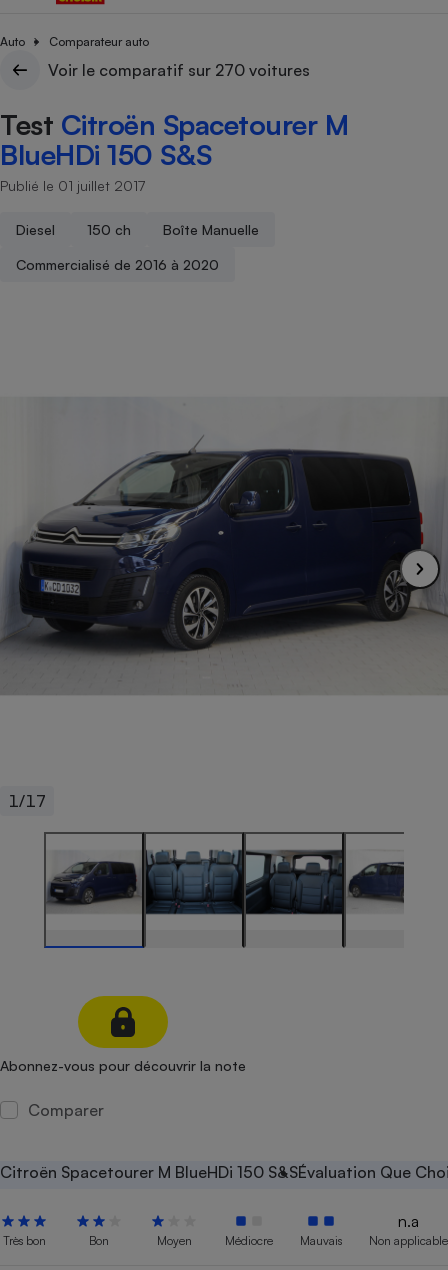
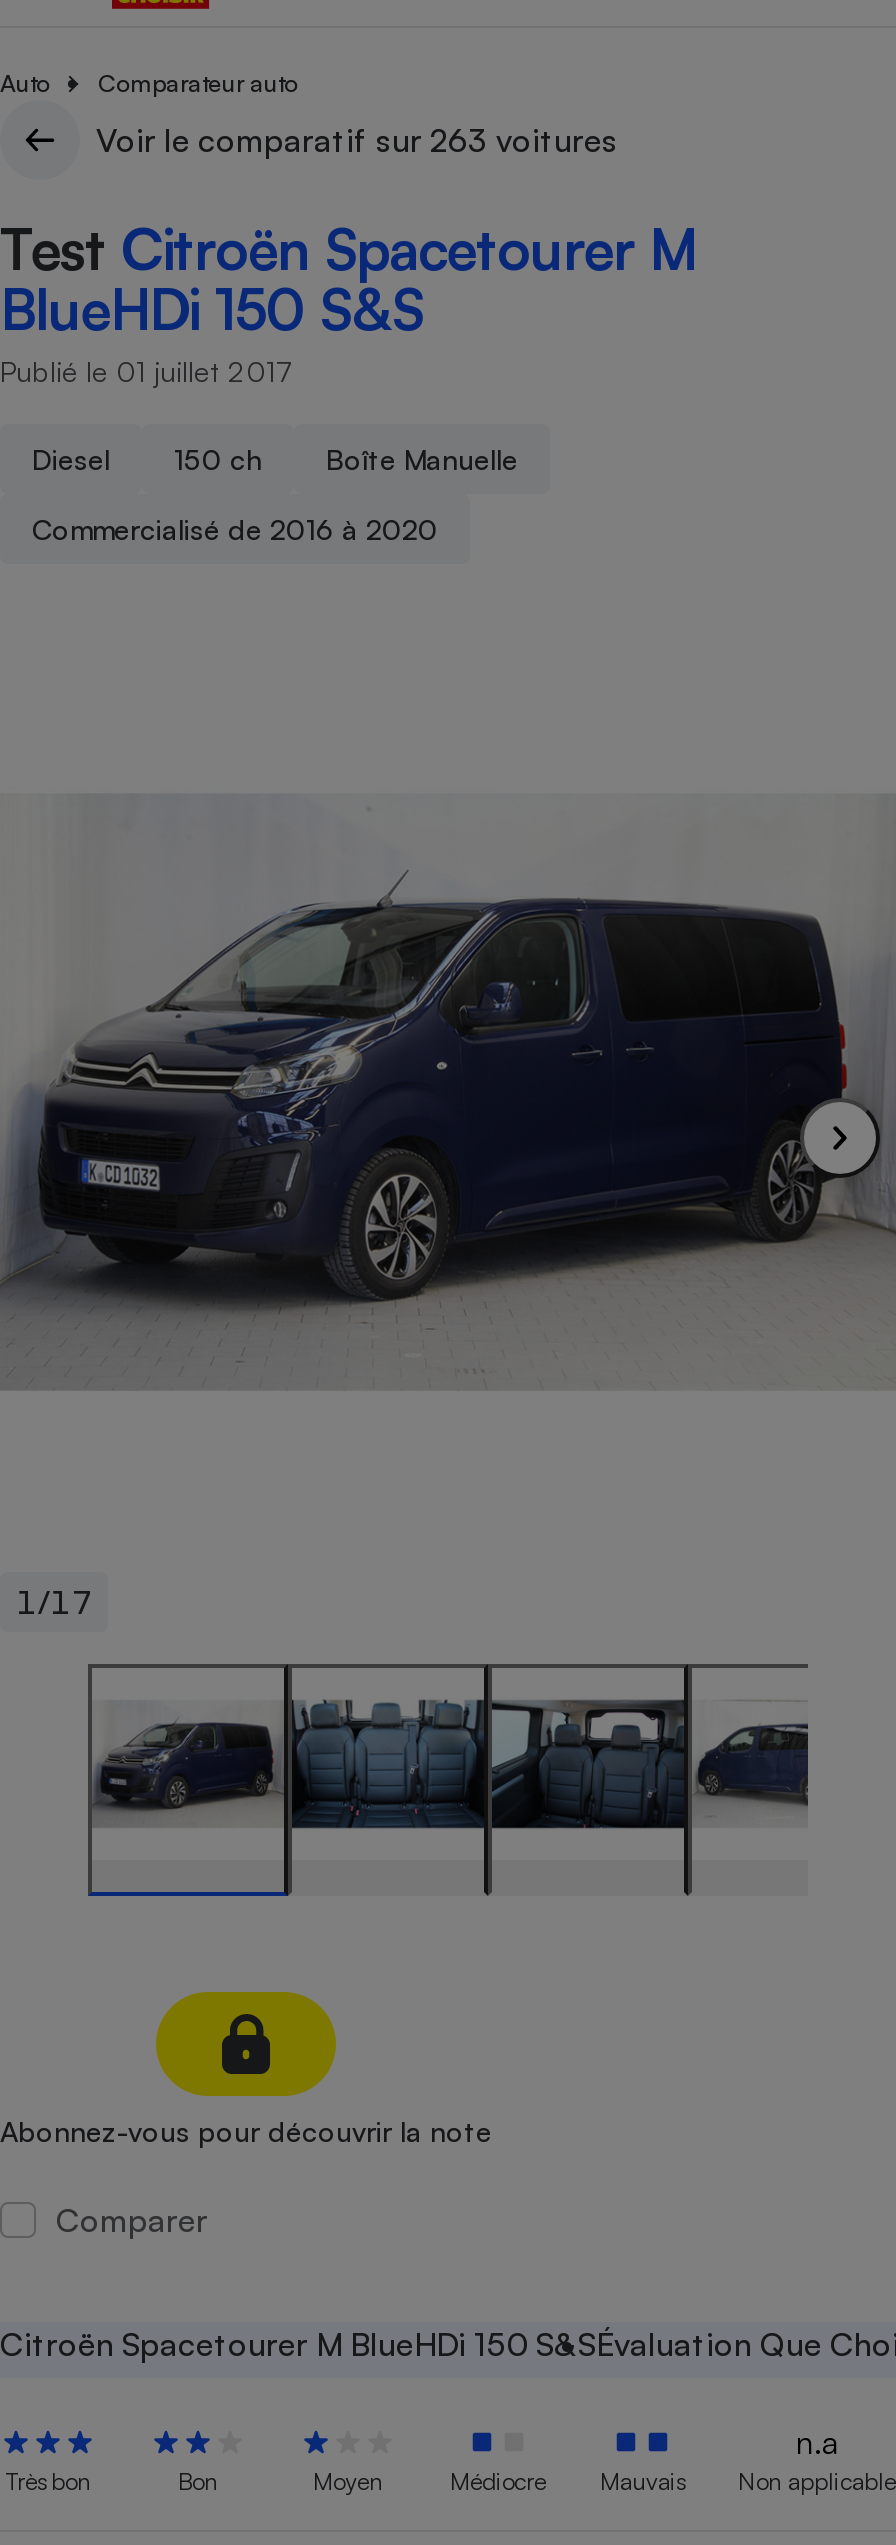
[48,60,310,80] Voir le comparatif sur 270 voitures -> [96,120,618,160] Voir le comparatif sur 263 voitures

